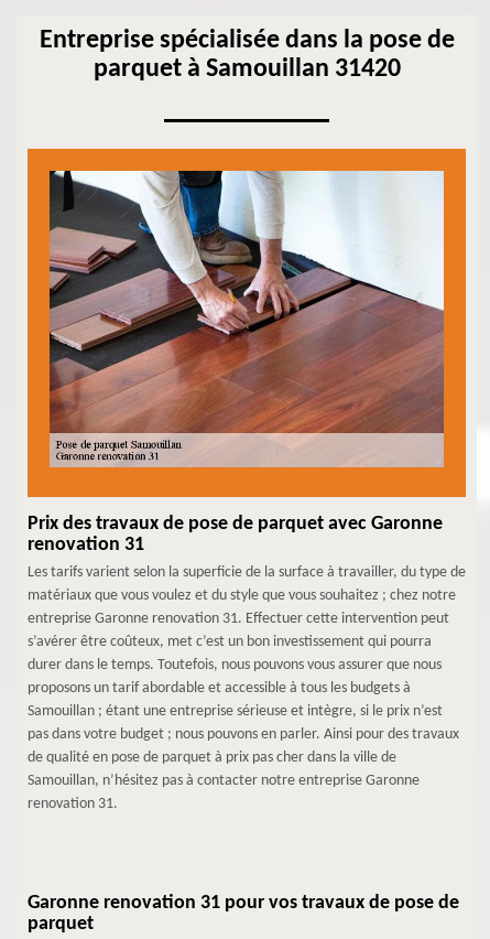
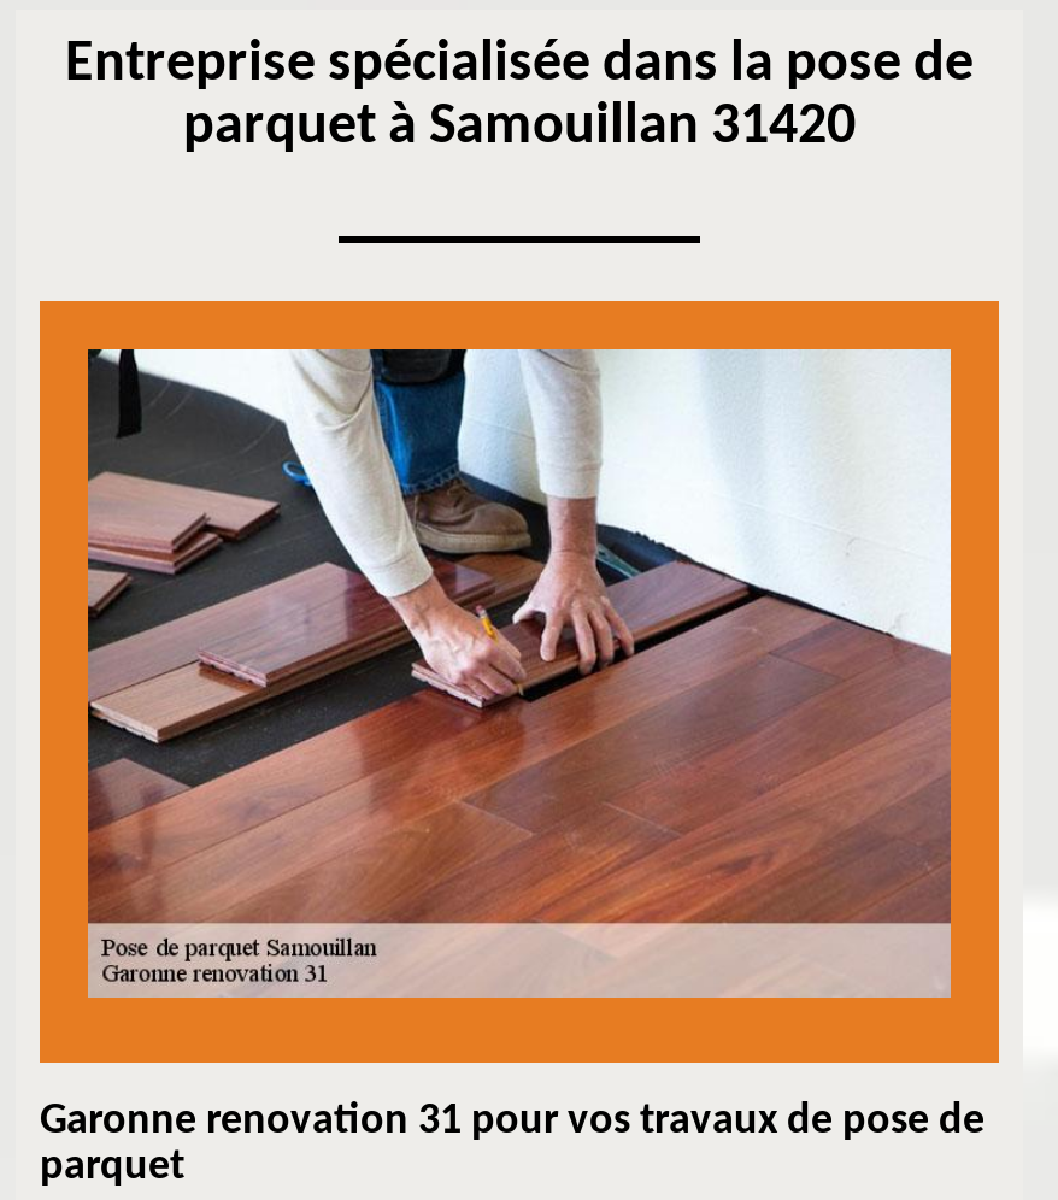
[28,513,466,812] Prix des travaux de pose de parquet avec Garonne | renovation 31 | Les tarifs varient selon la superficie de la surface à travailler, du type de | matériaux que vous voulez et du style que vous souhaitez ; chez notre | entreprise Garonne renovation 31. Effectuer cette intervention peut | s’avérer être coûteux, met c’est un bon investissement qui pourra | durer dans le temps. Toutefois, nous pouvons vous assurer que nous | proposons un tarif abordable et accessible à tous les budgets à | Samouillan ; étant une entreprise sérieuse et intègre, si le prix n’est | pas dans votre budget ; nous pouvons en parler. Ainsi pour des travaux | de qualité en pose de parquet à prix pas cher dans la ville de | Samouillan, n’hésitez pas à contacter notre entreprise Garonne | renovation 31. -> none

